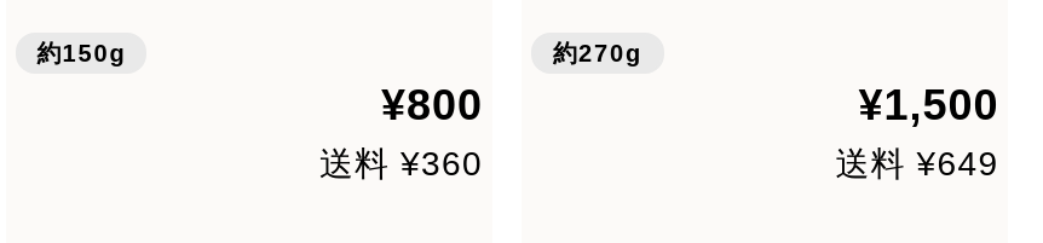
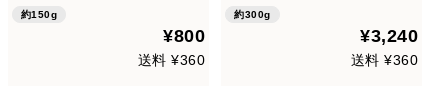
[553,38,999,182] 約270g | ¥1,500 | 送料 ¥649 -> [234,9,418,68] 約300g | ¥3,240 | 送料 ¥360

